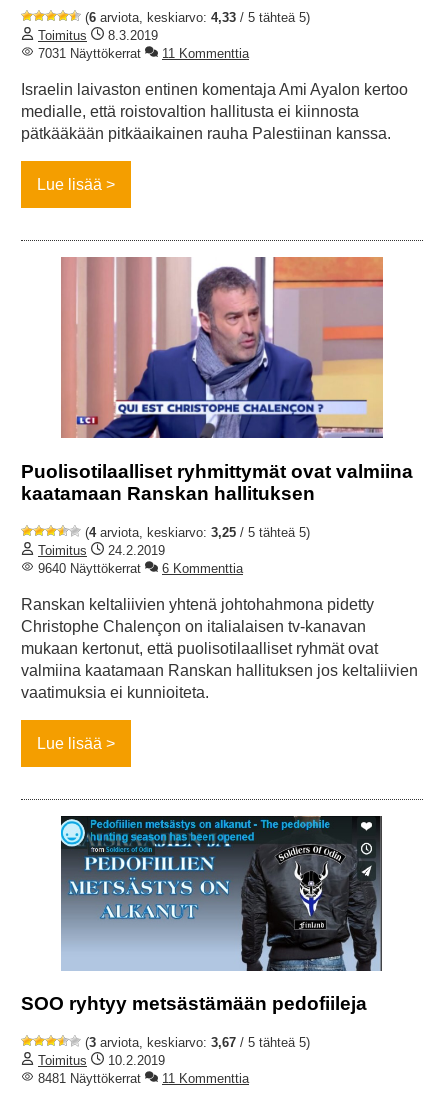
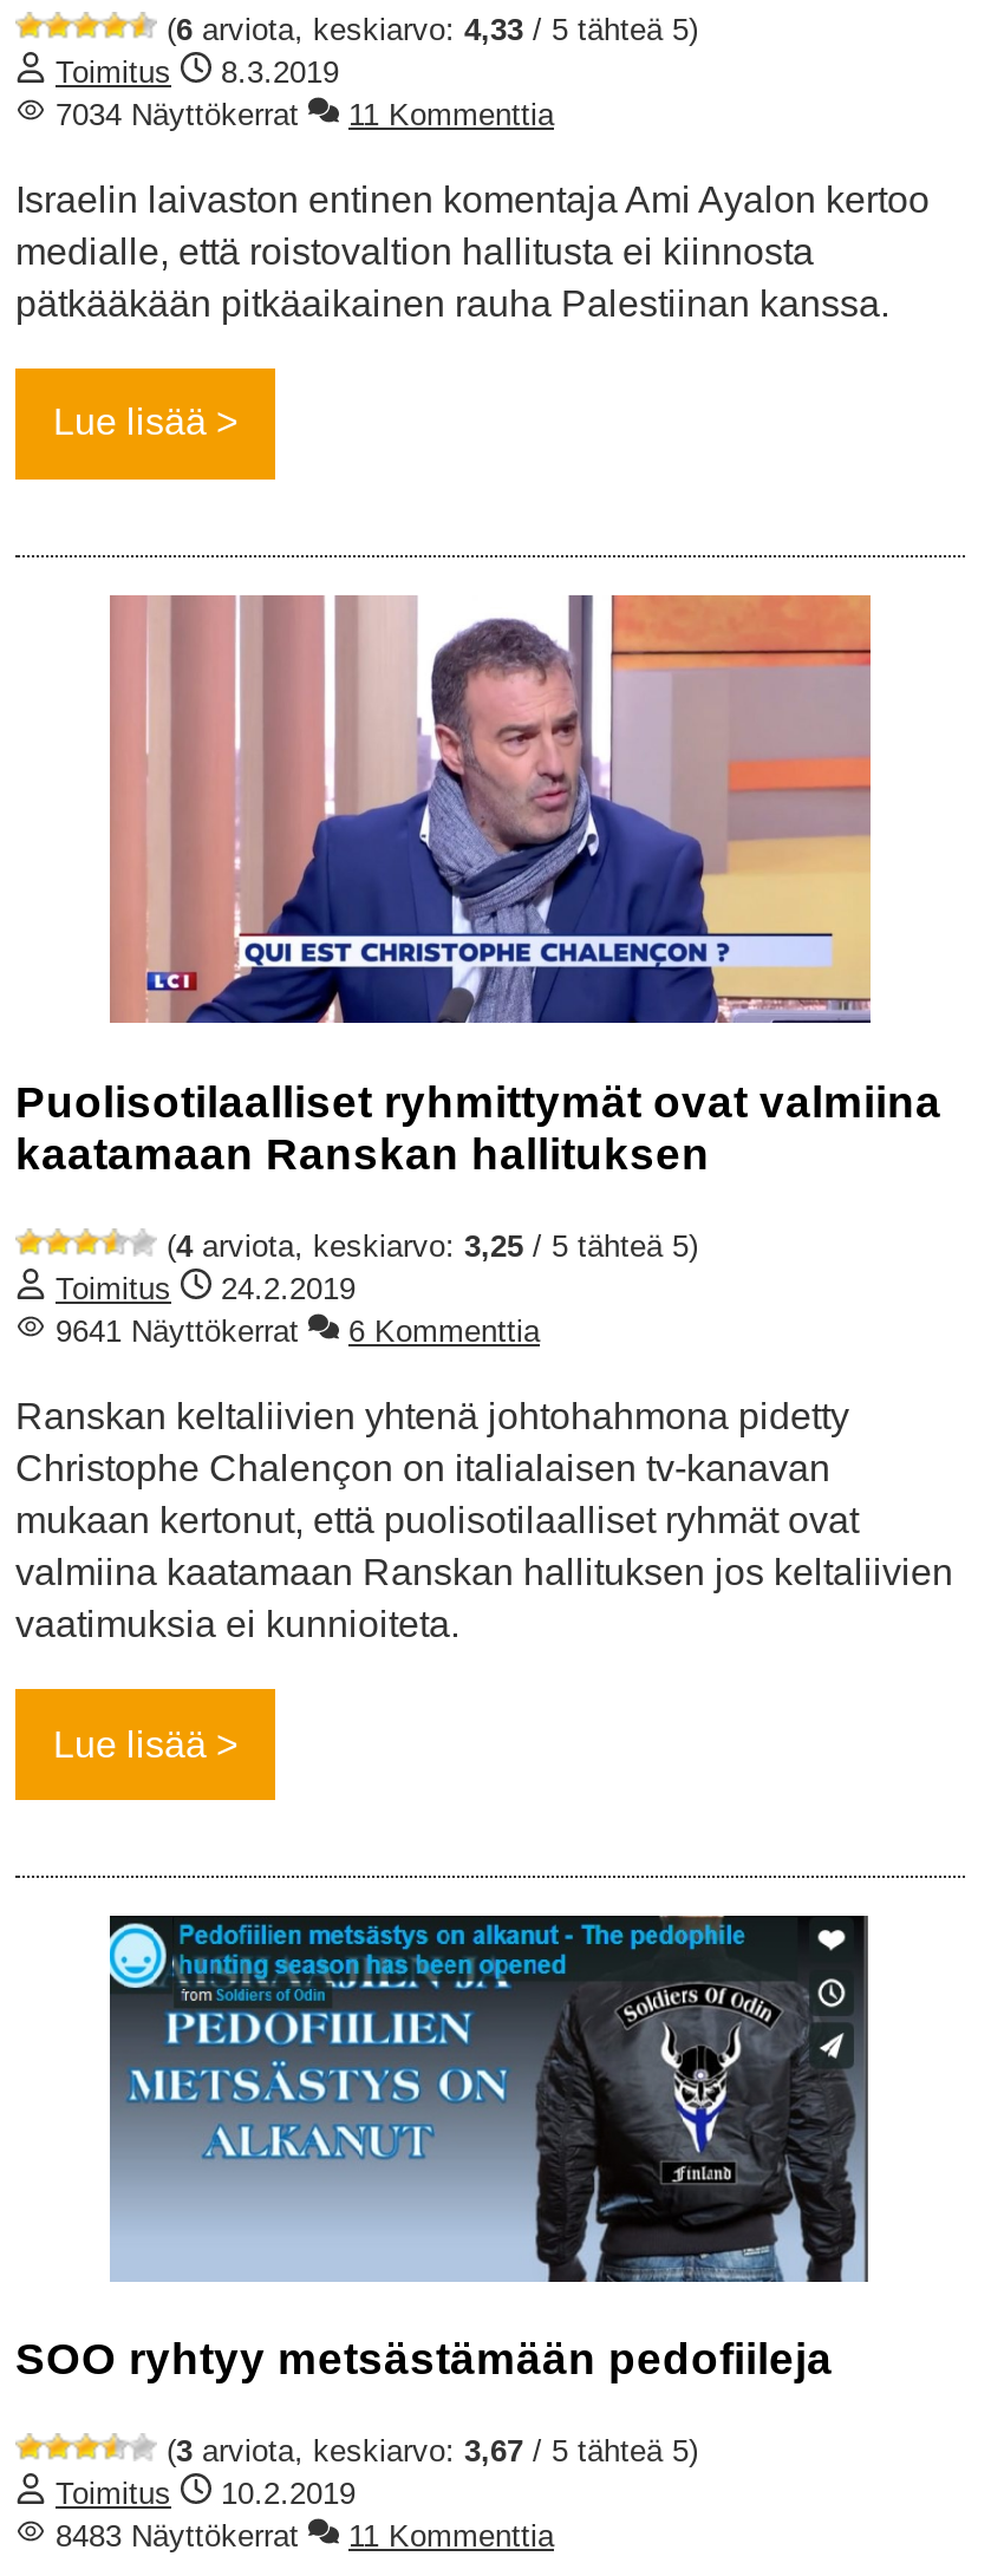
[34,46,141,61] 7031 Näyttökerrat -> [46,96,299,132] 7034 Näyttökerrat
[34,561,141,576] 9640 Näyttökerrat -> [46,1313,299,1349] 9641 Näyttökerrat
[34,1071,141,1086] 8481 Näyttökerrat -> [46,2518,299,2554] 8483 Näyttökerrat

